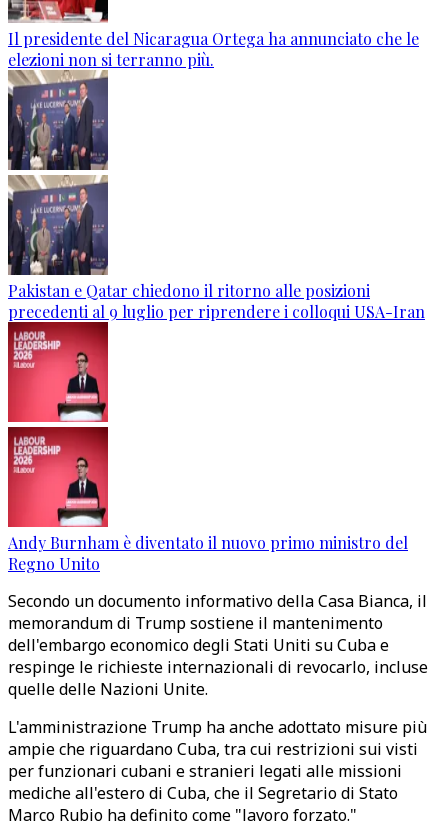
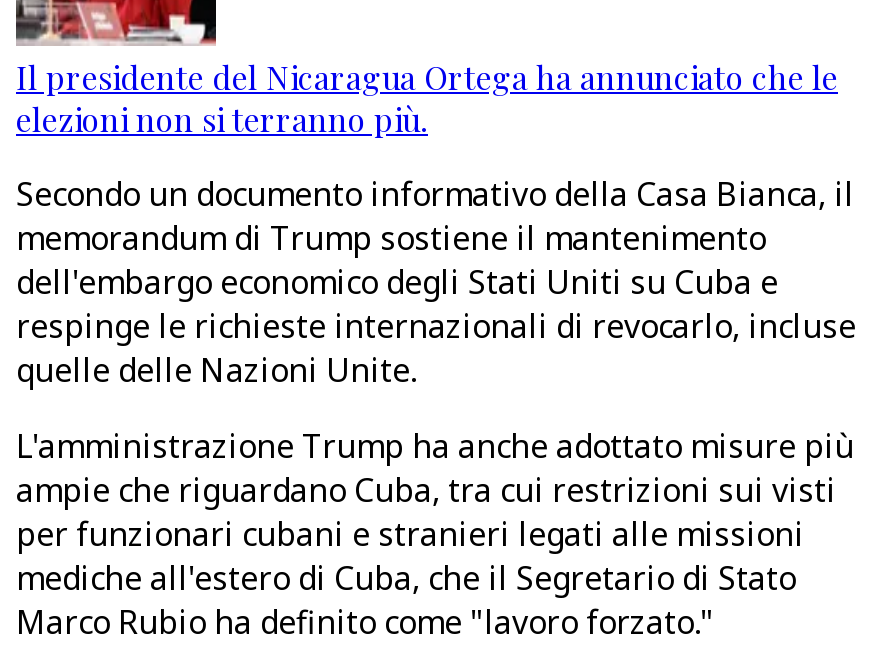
[7,73,425,322] [image] | Pakistan e Qatar chiedono il ritorno alle posizioni | precedenti al 9 luglio per riprendere i colloqui USA-Iran -> none
[7,330,408,574] [image] | Andy Burnham è diventato il nuovo primo ministro del | Regno Unito -> none

